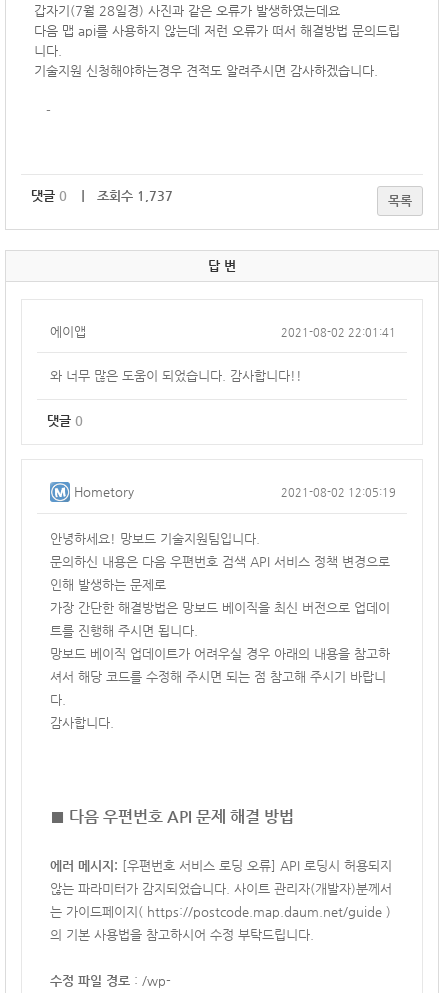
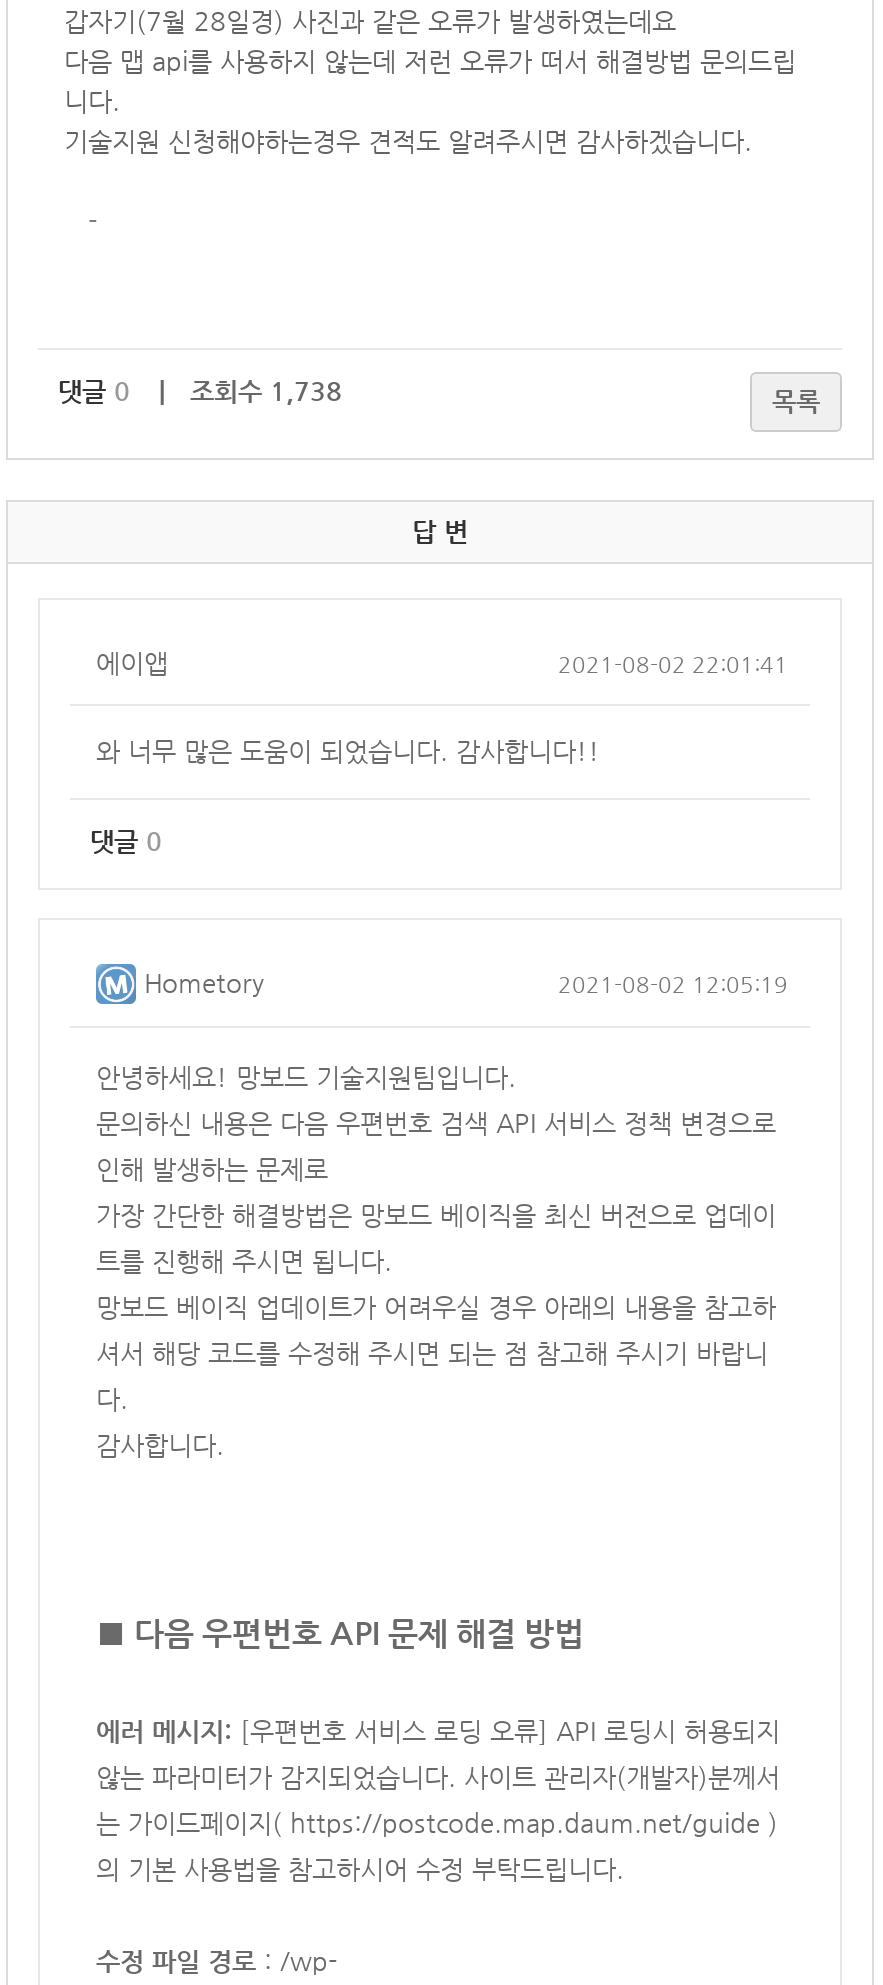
[31,188,173,203] 댓글 0 ｜ 조회수 1,737 -> [58,376,342,406] 댓글 0 ｜ 조회수 1,738

